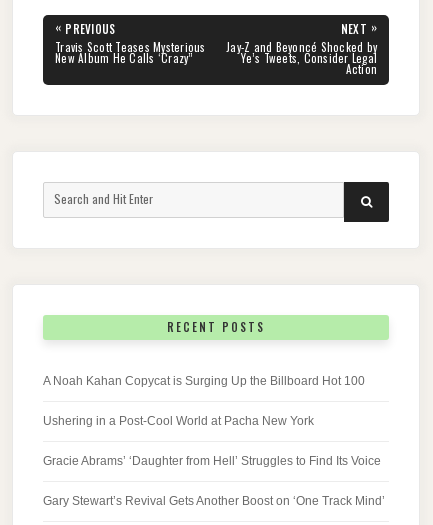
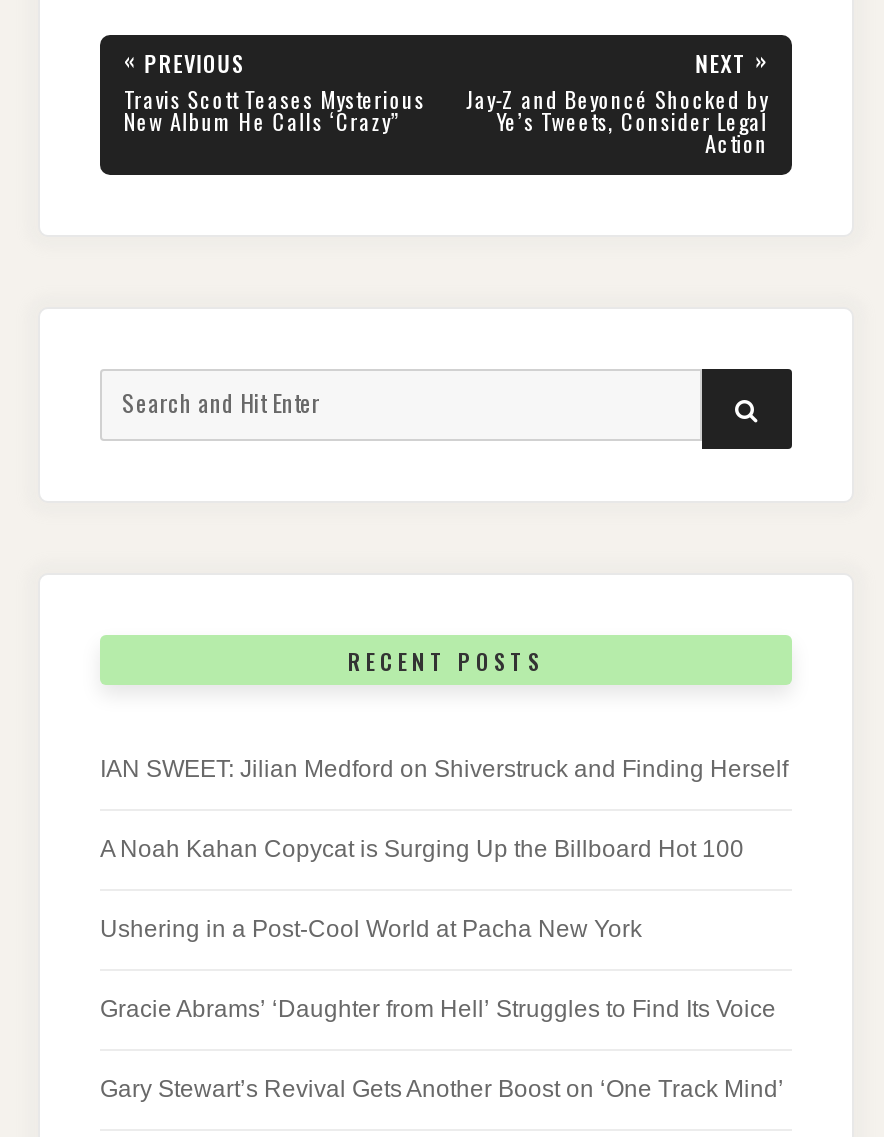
none -> [100,754,788,782] IAN SWEET: Jilian Medford on Shiverstruck and Finding Herself

